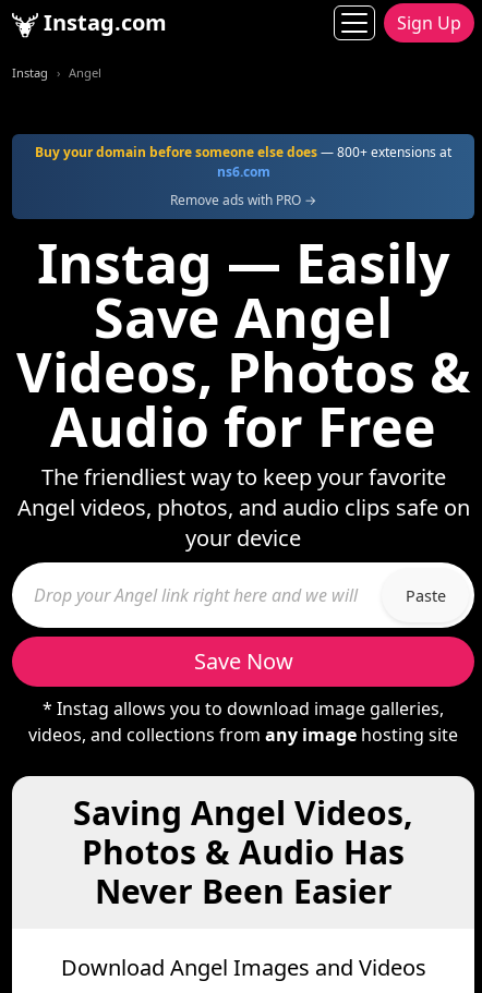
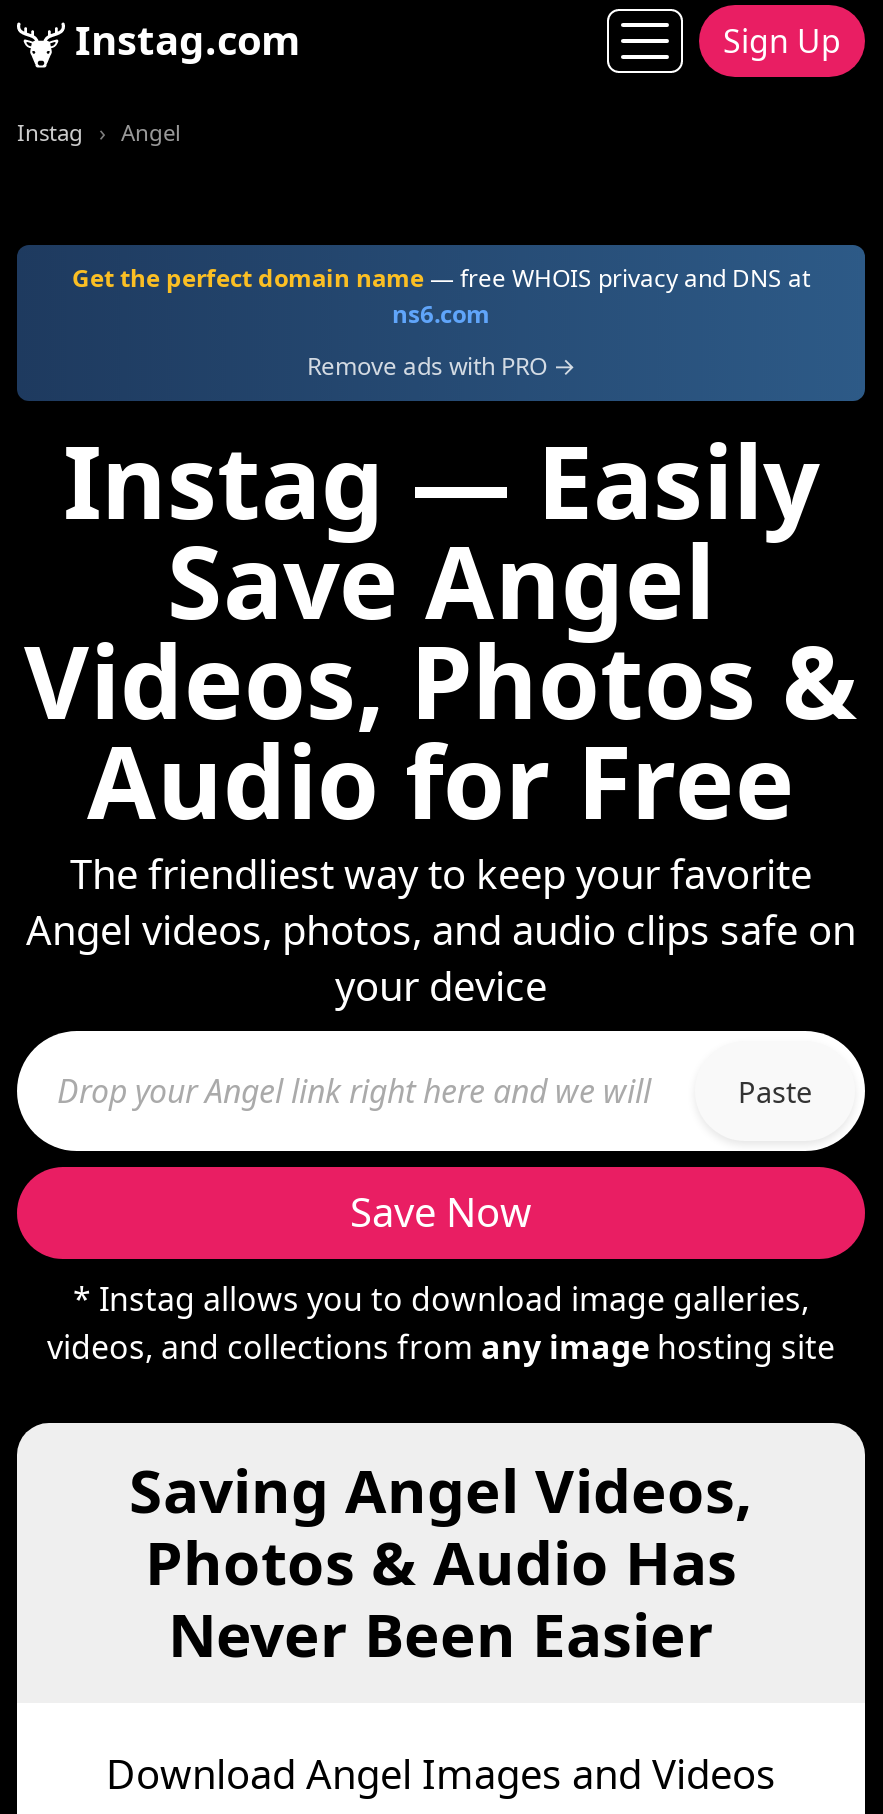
[35,143,451,161] Buy your domain before someone else does — 800+ extensions at -> [72,261,810,295] Get the perfect domain name — free WHOIS privacy and DNS at

